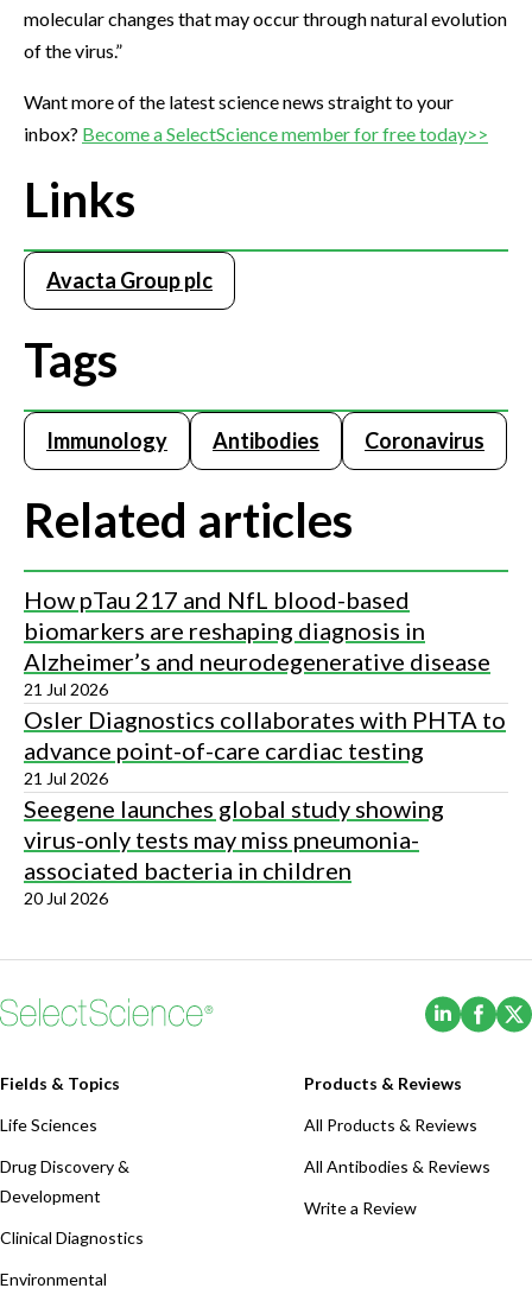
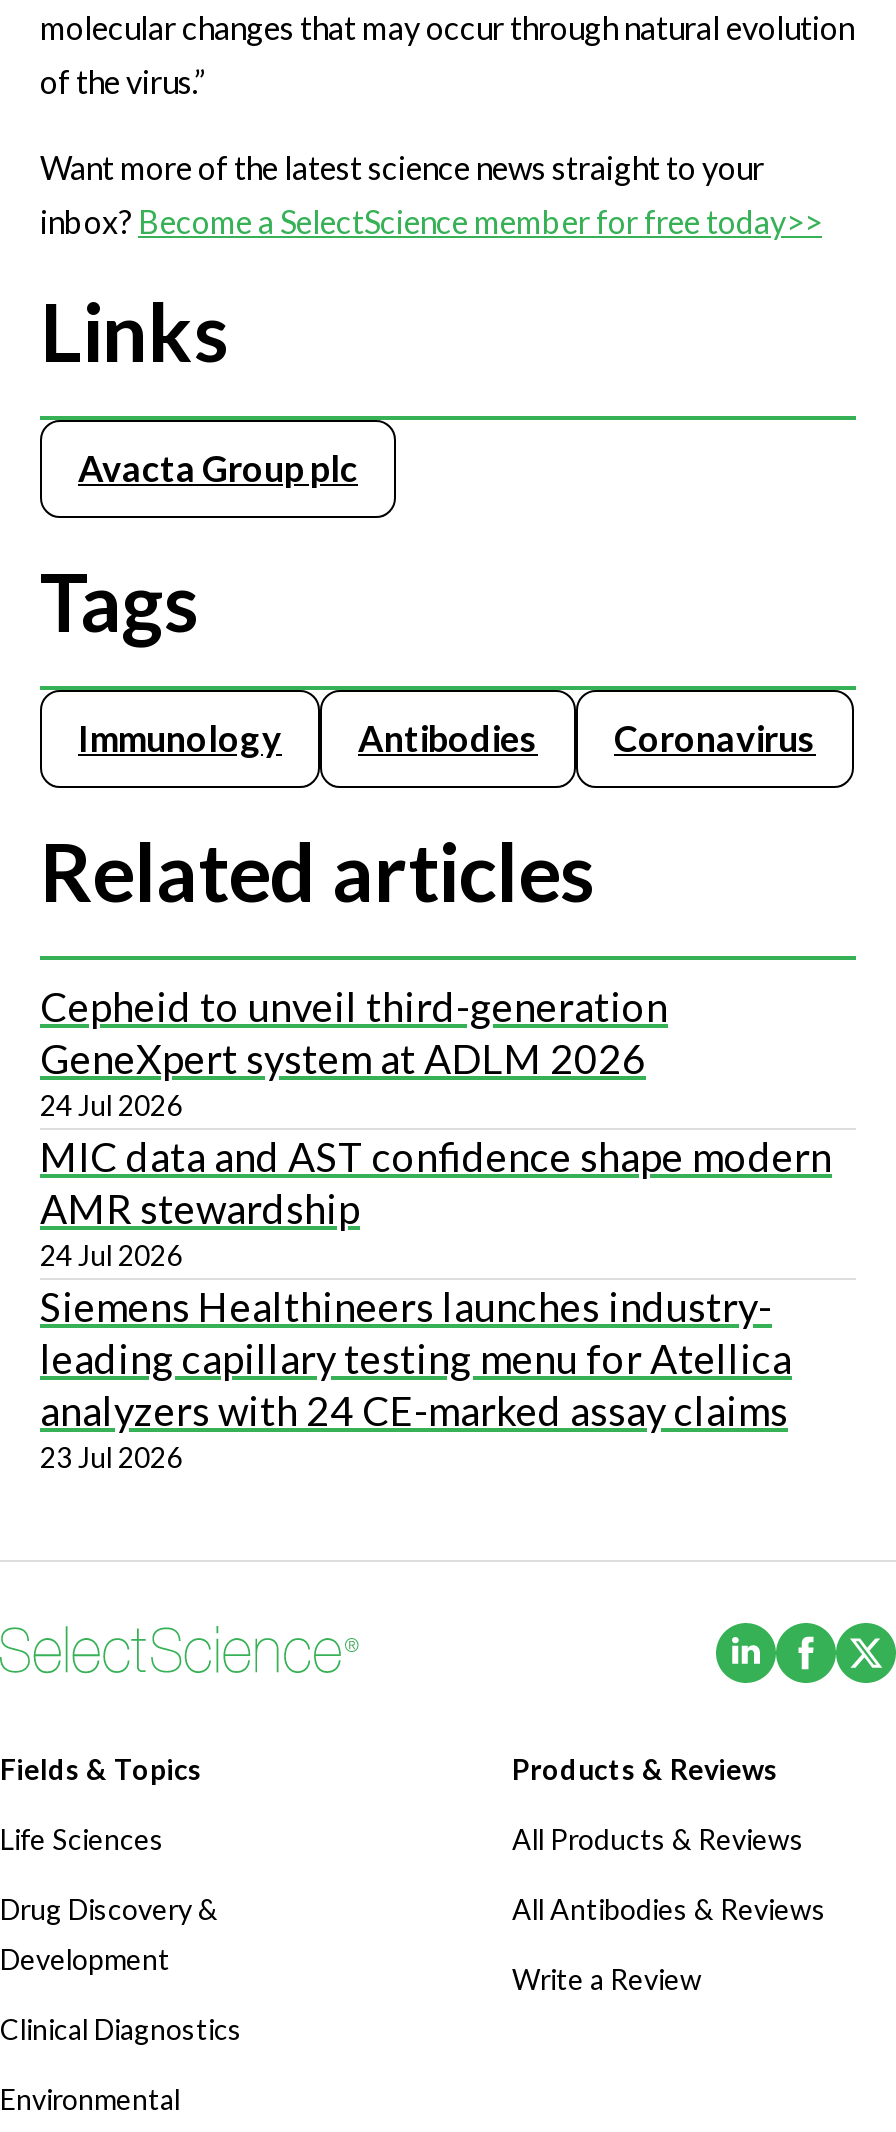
[24,585,506,908] How pTau 217 and NfL blood-based | biomarkers are reshaping diagnosis in | Alzheimer’s and neurodegenerative disease | 21 Jul 2026 | Osler Diagnostics collaborates with PHTA to | advance point-of-care cardiac testing | 21 Jul 2026 | Seegene launches global study showing | virus-only tests may miss pneumonia- | associated bacteria in children | 20 Jul 2026 -> [40,982,832,1474] Cepheid to unveil third-generation | GeneXpert system at ADLM 2026 | 24 Jul 2026 | MIC data and AST confidence shape modern | AMR stewardship | 24 Jul 2026 | Siemens Healthineers launches industry- | leading capillary testing menu for Atellica | analyzers with 24 CE-marked assay claims | 23 Jul 2026

